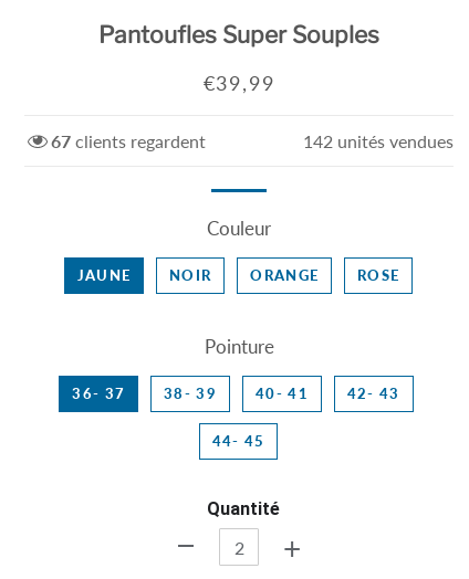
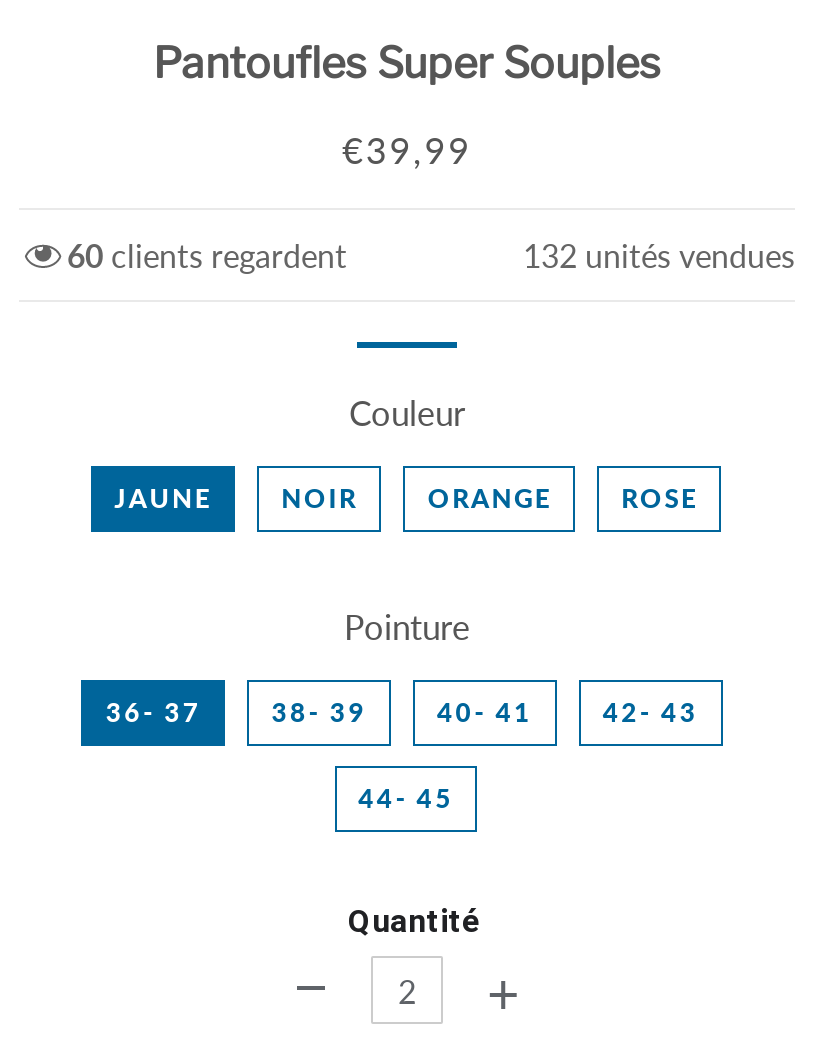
[51,130,206,151] 67 clients regardent -> [67,236,347,274] 60 clients regardent
[303,130,454,151] 142 unités vendues -> [523,236,795,274] 132 unités vendues

